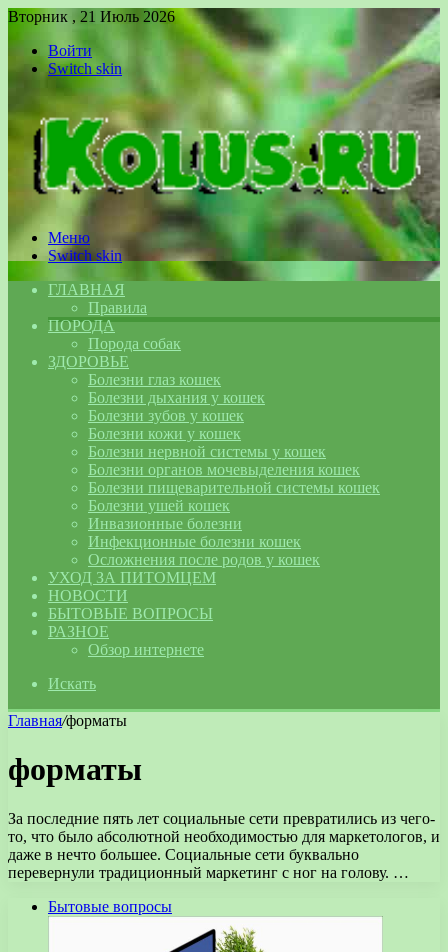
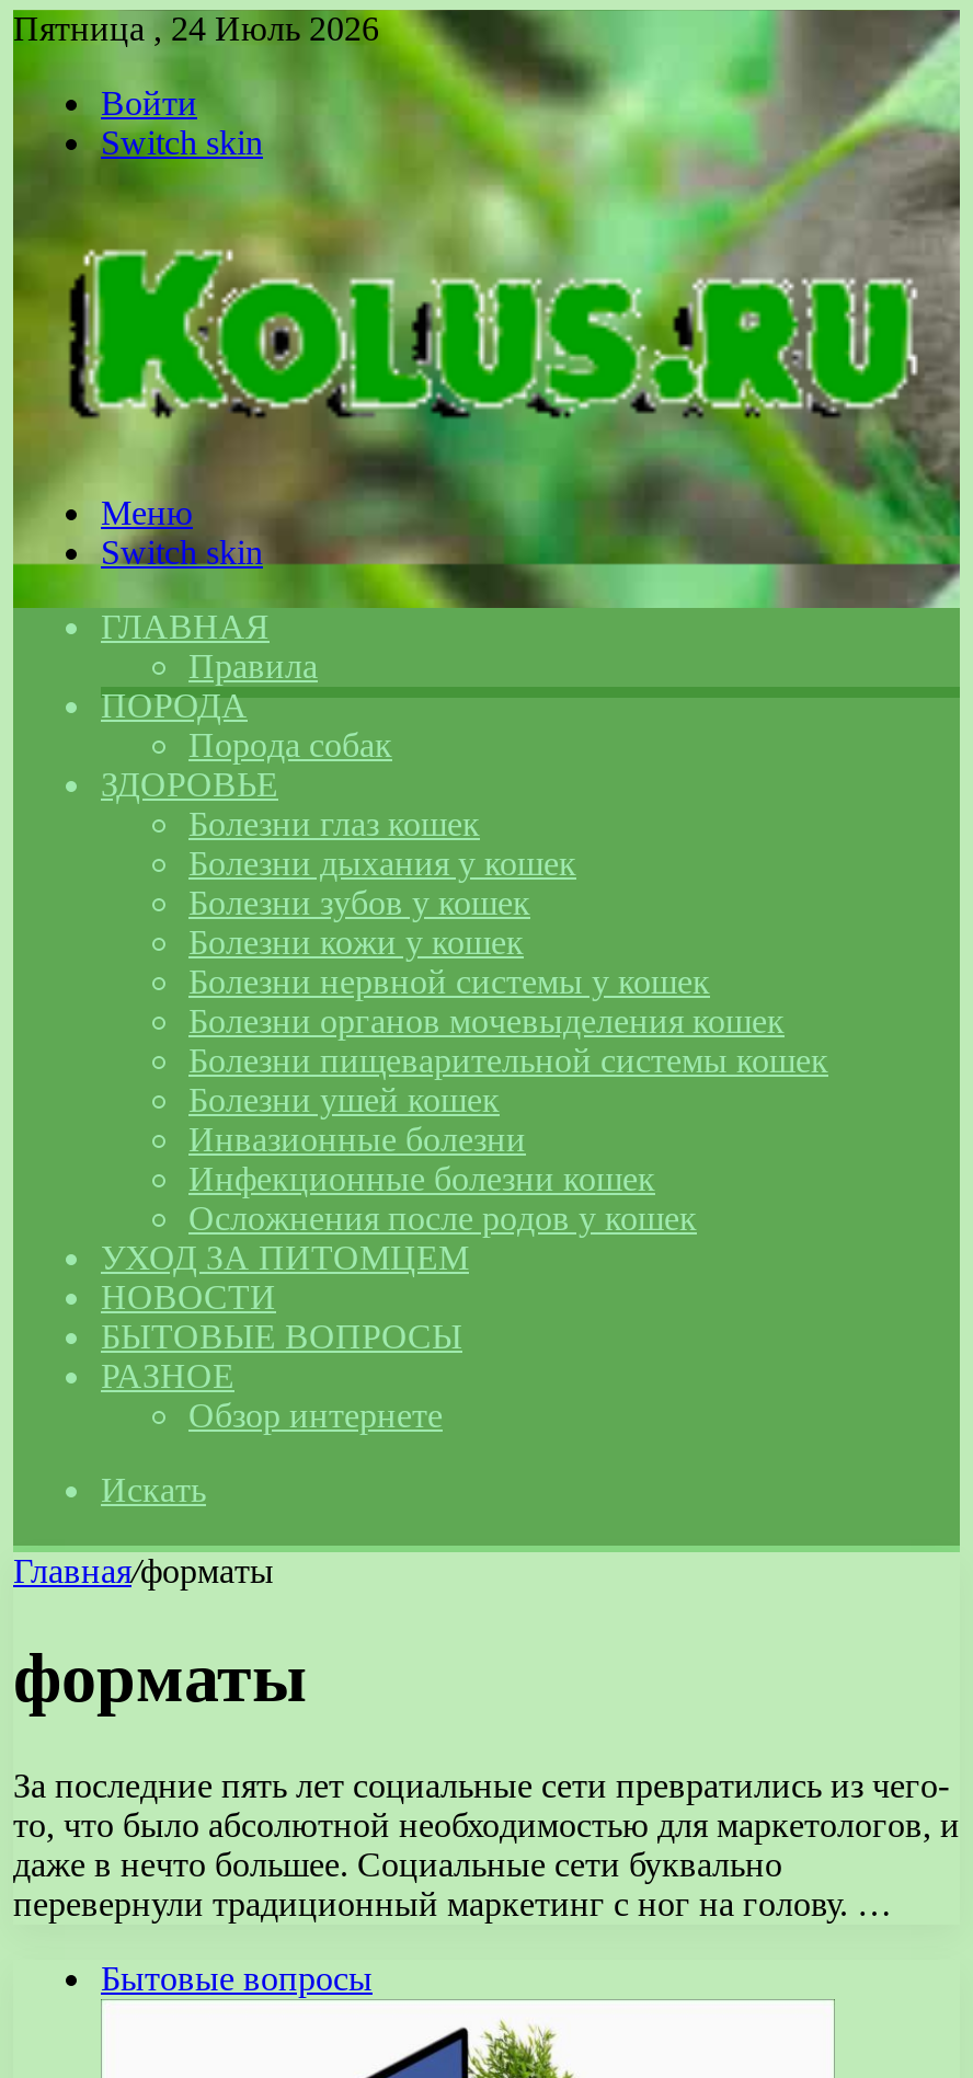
[8,8,175,25] Вторник , 21 Июль 2026 -> [13,10,379,47] Пятница , 24 Июль 2026

